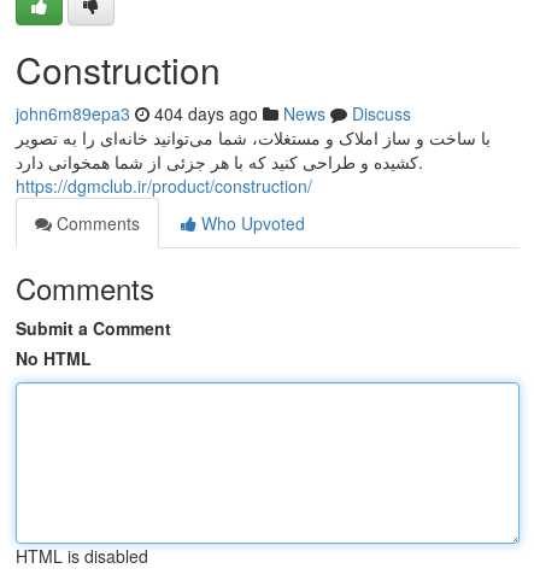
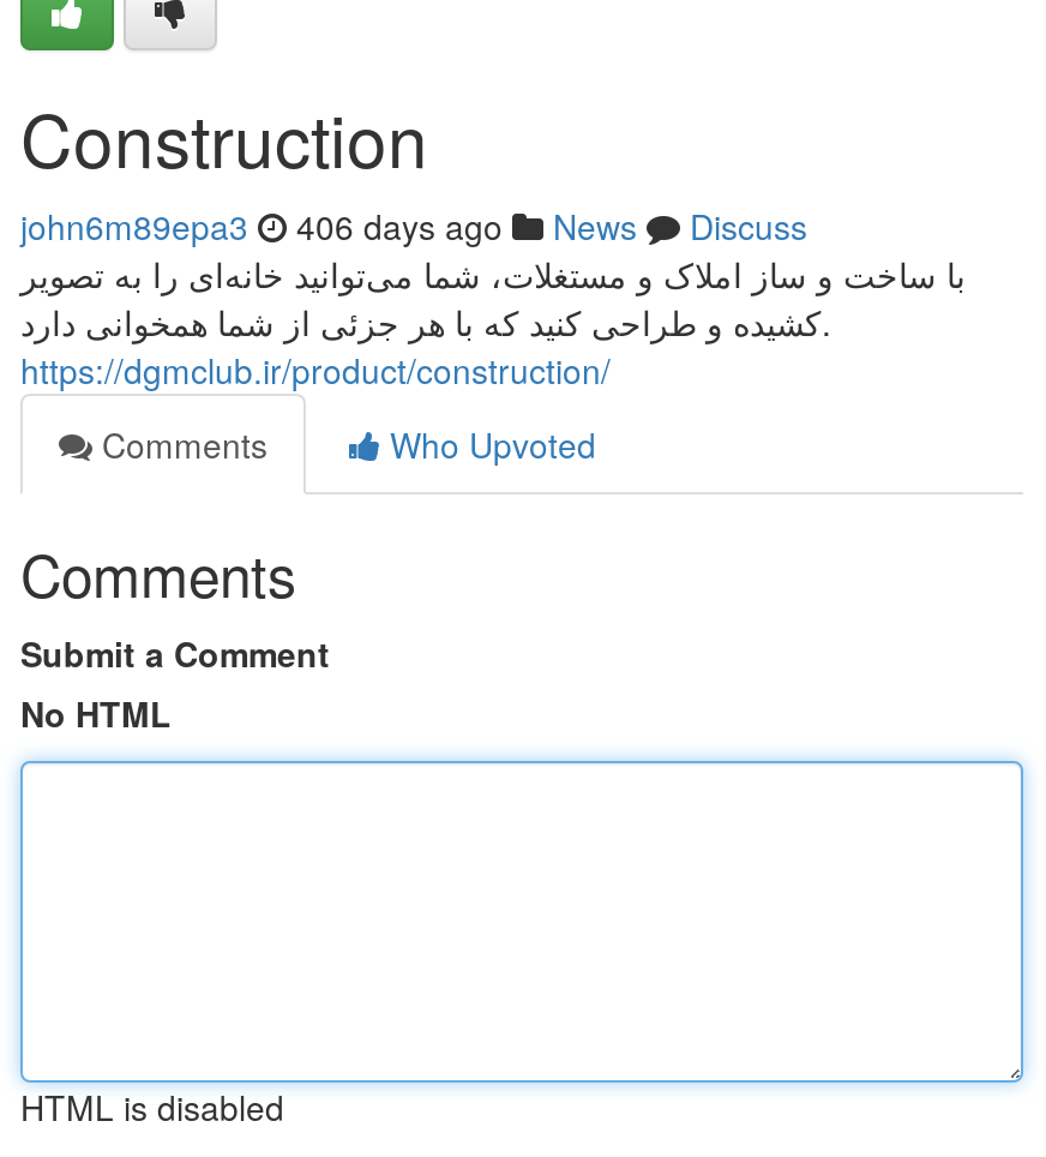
[16,101,411,125] john6m89epa3 404 days ago News Discuss -> [20,202,807,250] john6m89epa3 406 days ago News Discuss

